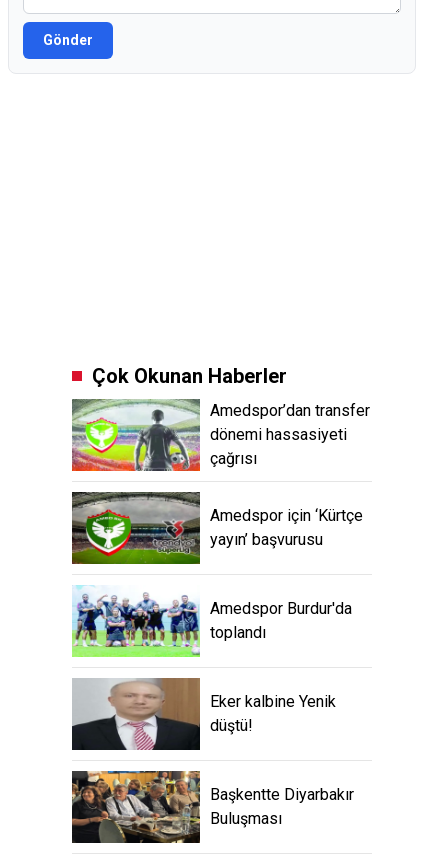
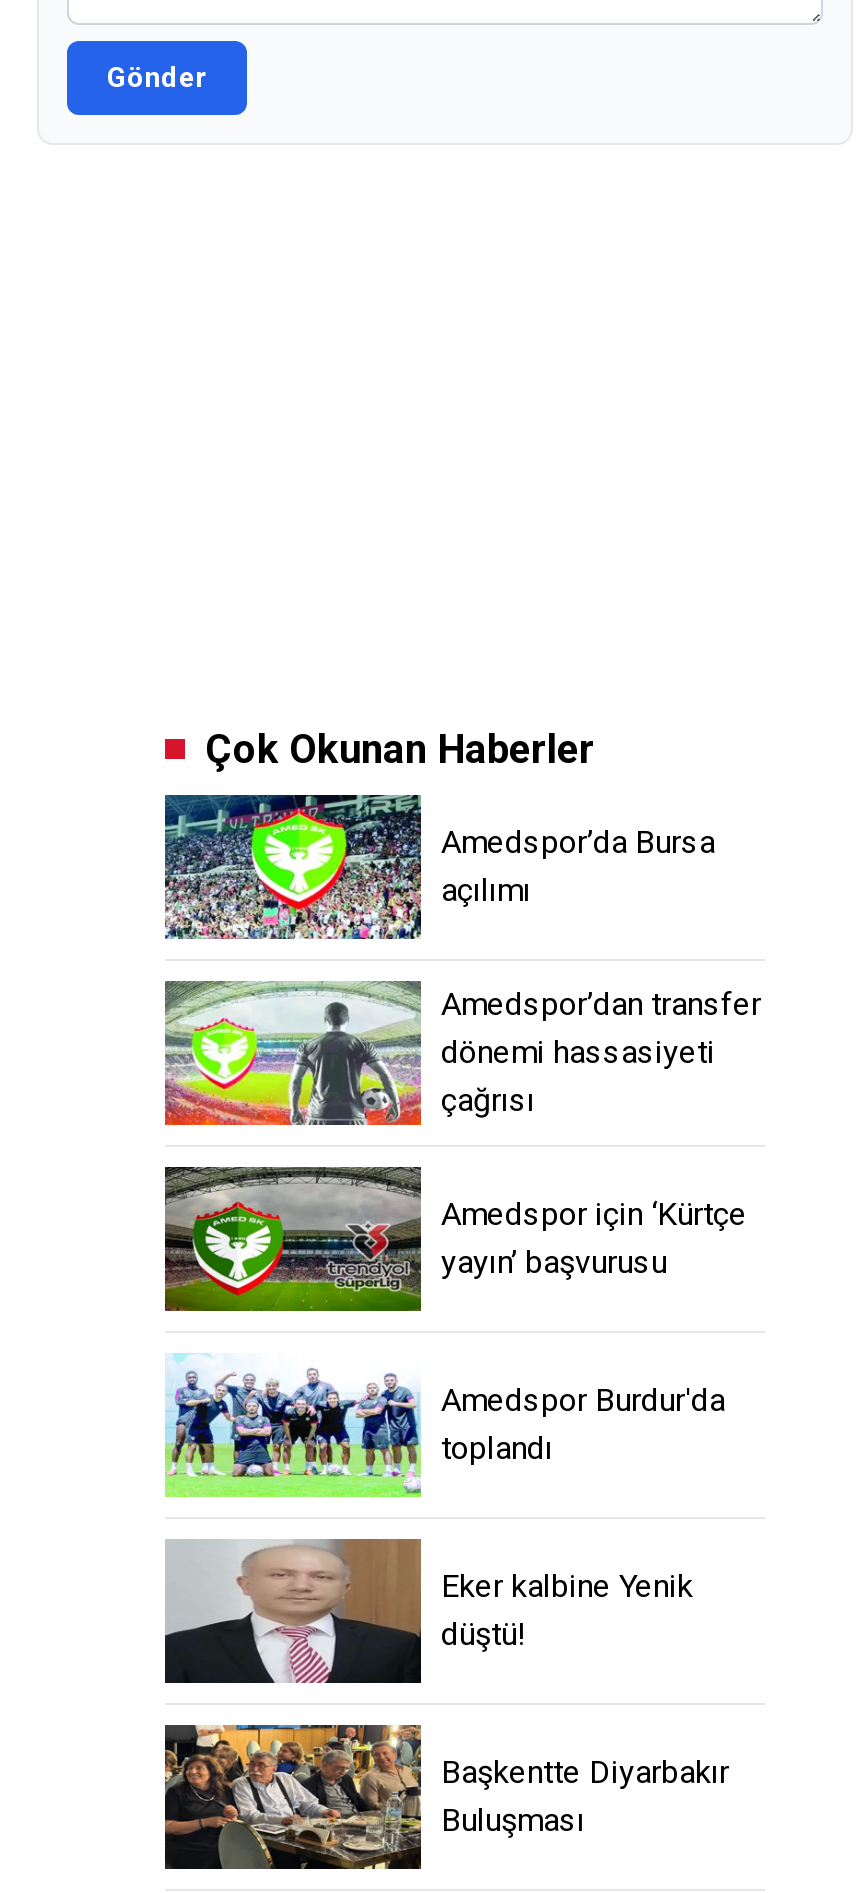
none -> [163,793,715,941] [image] | Amedspor’da Bursa | açılımı

